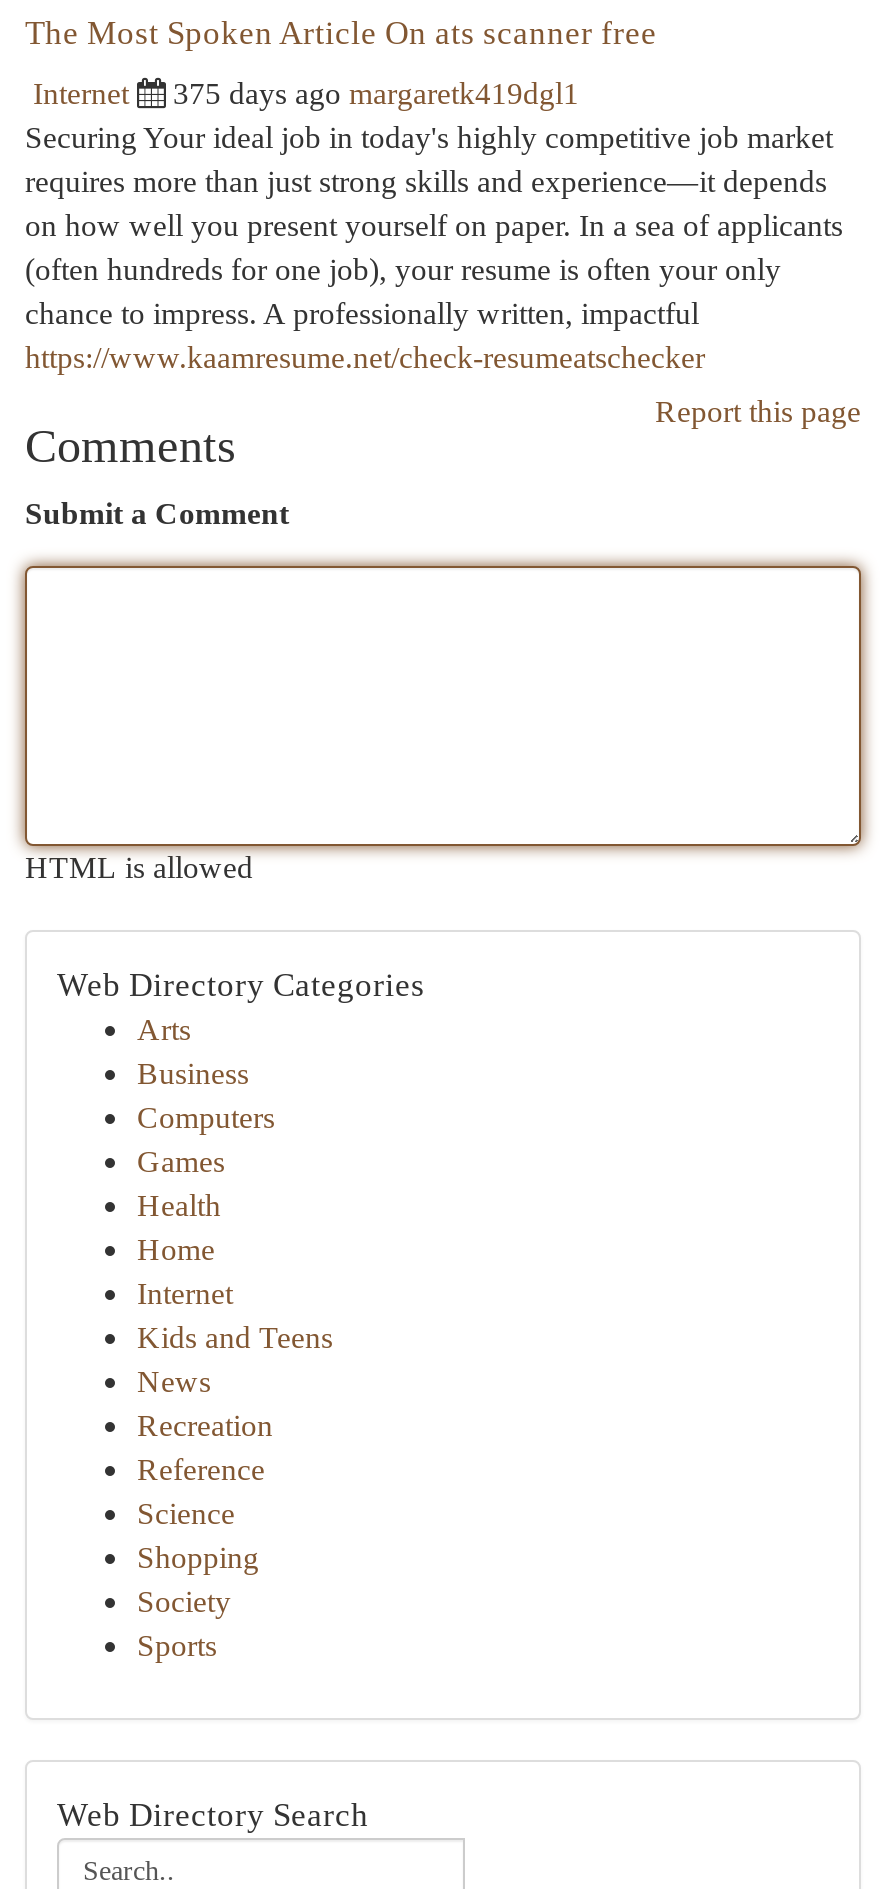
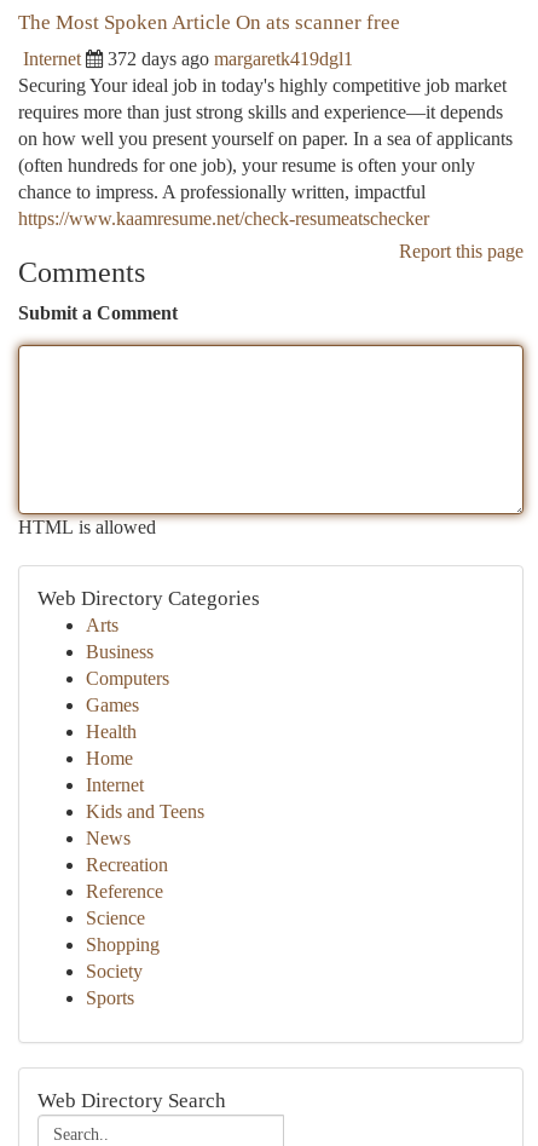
[173,76,579,110] 375 days ago margaretk419dgl1 -> [108,48,353,69] 372 days ago margaretk419dgl1

